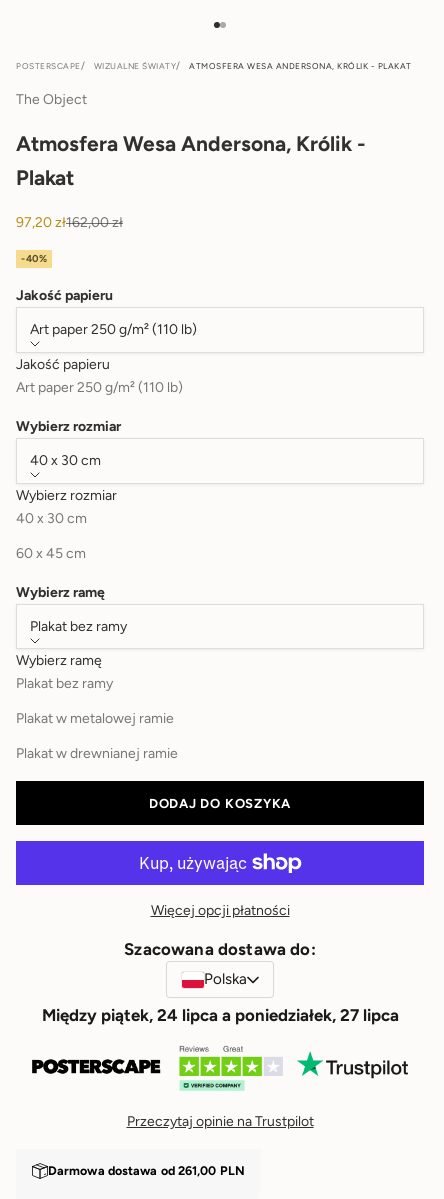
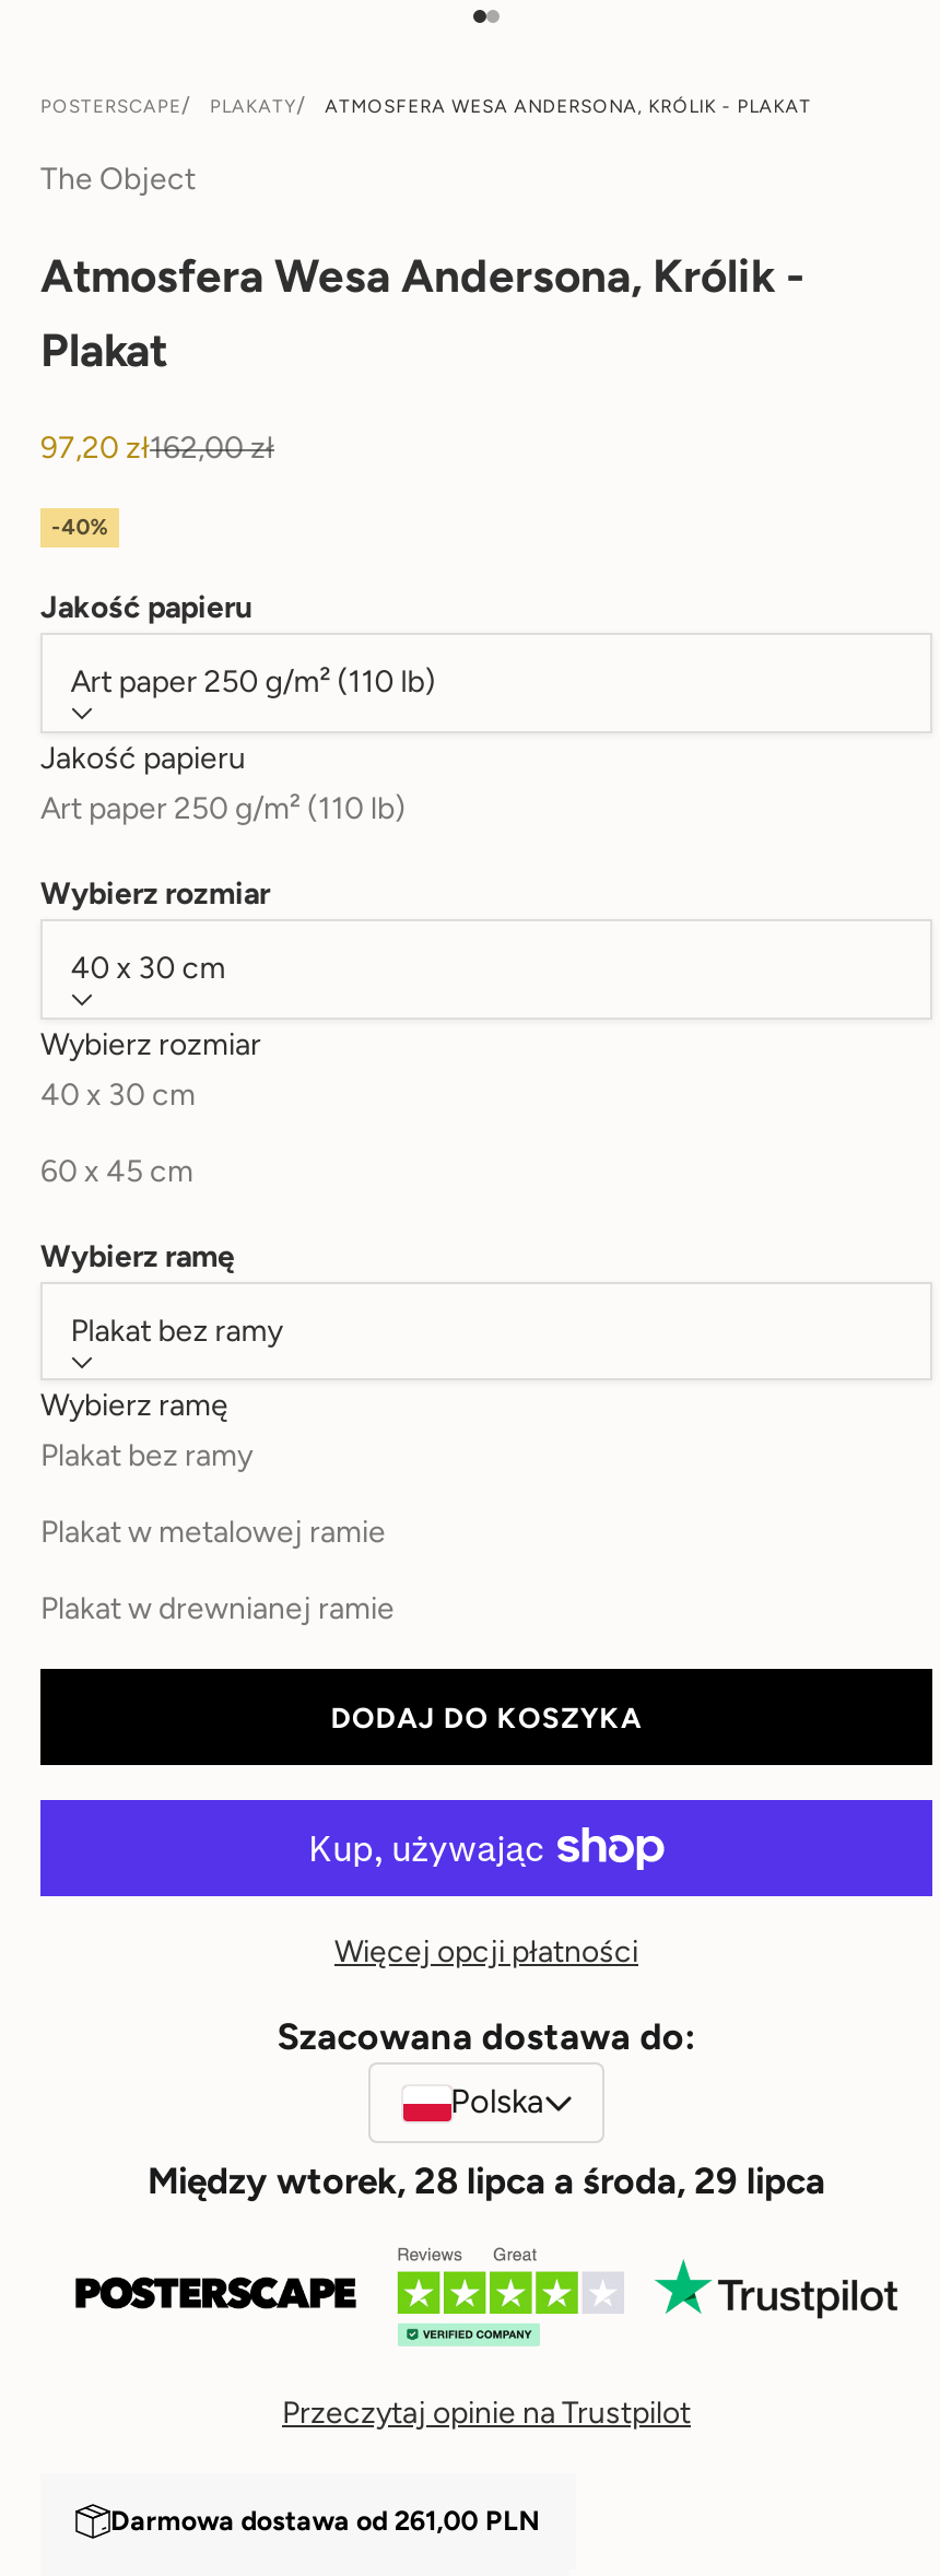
[93,61,176,71] WIZUALNE ŚWIATY -> [210,95,296,117] PLAKATY
[41,1005,398,1025] Między piątek, 24 lipca a poniedziałek, 27 lipca -> [148,2159,825,2202] Między wtorek, 28 lipca a środa, 29 lipca

